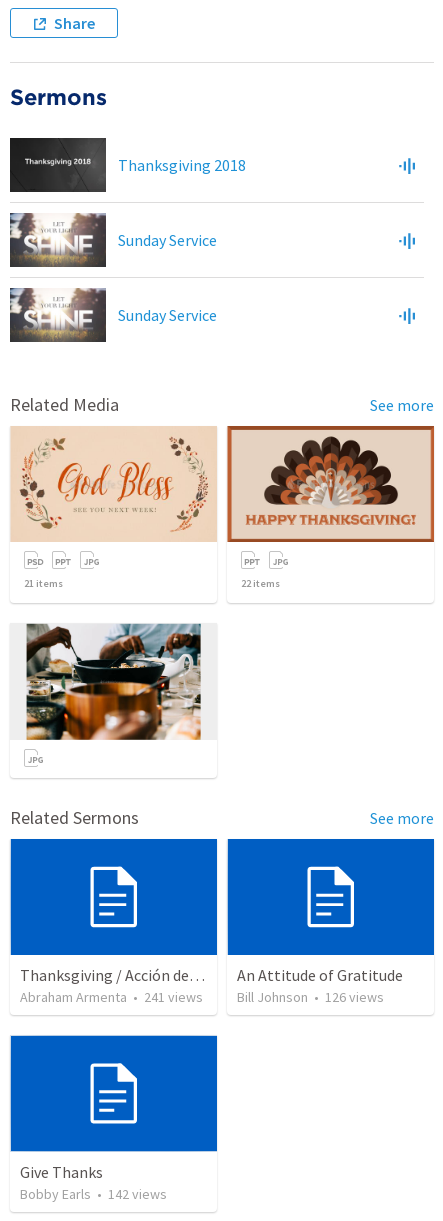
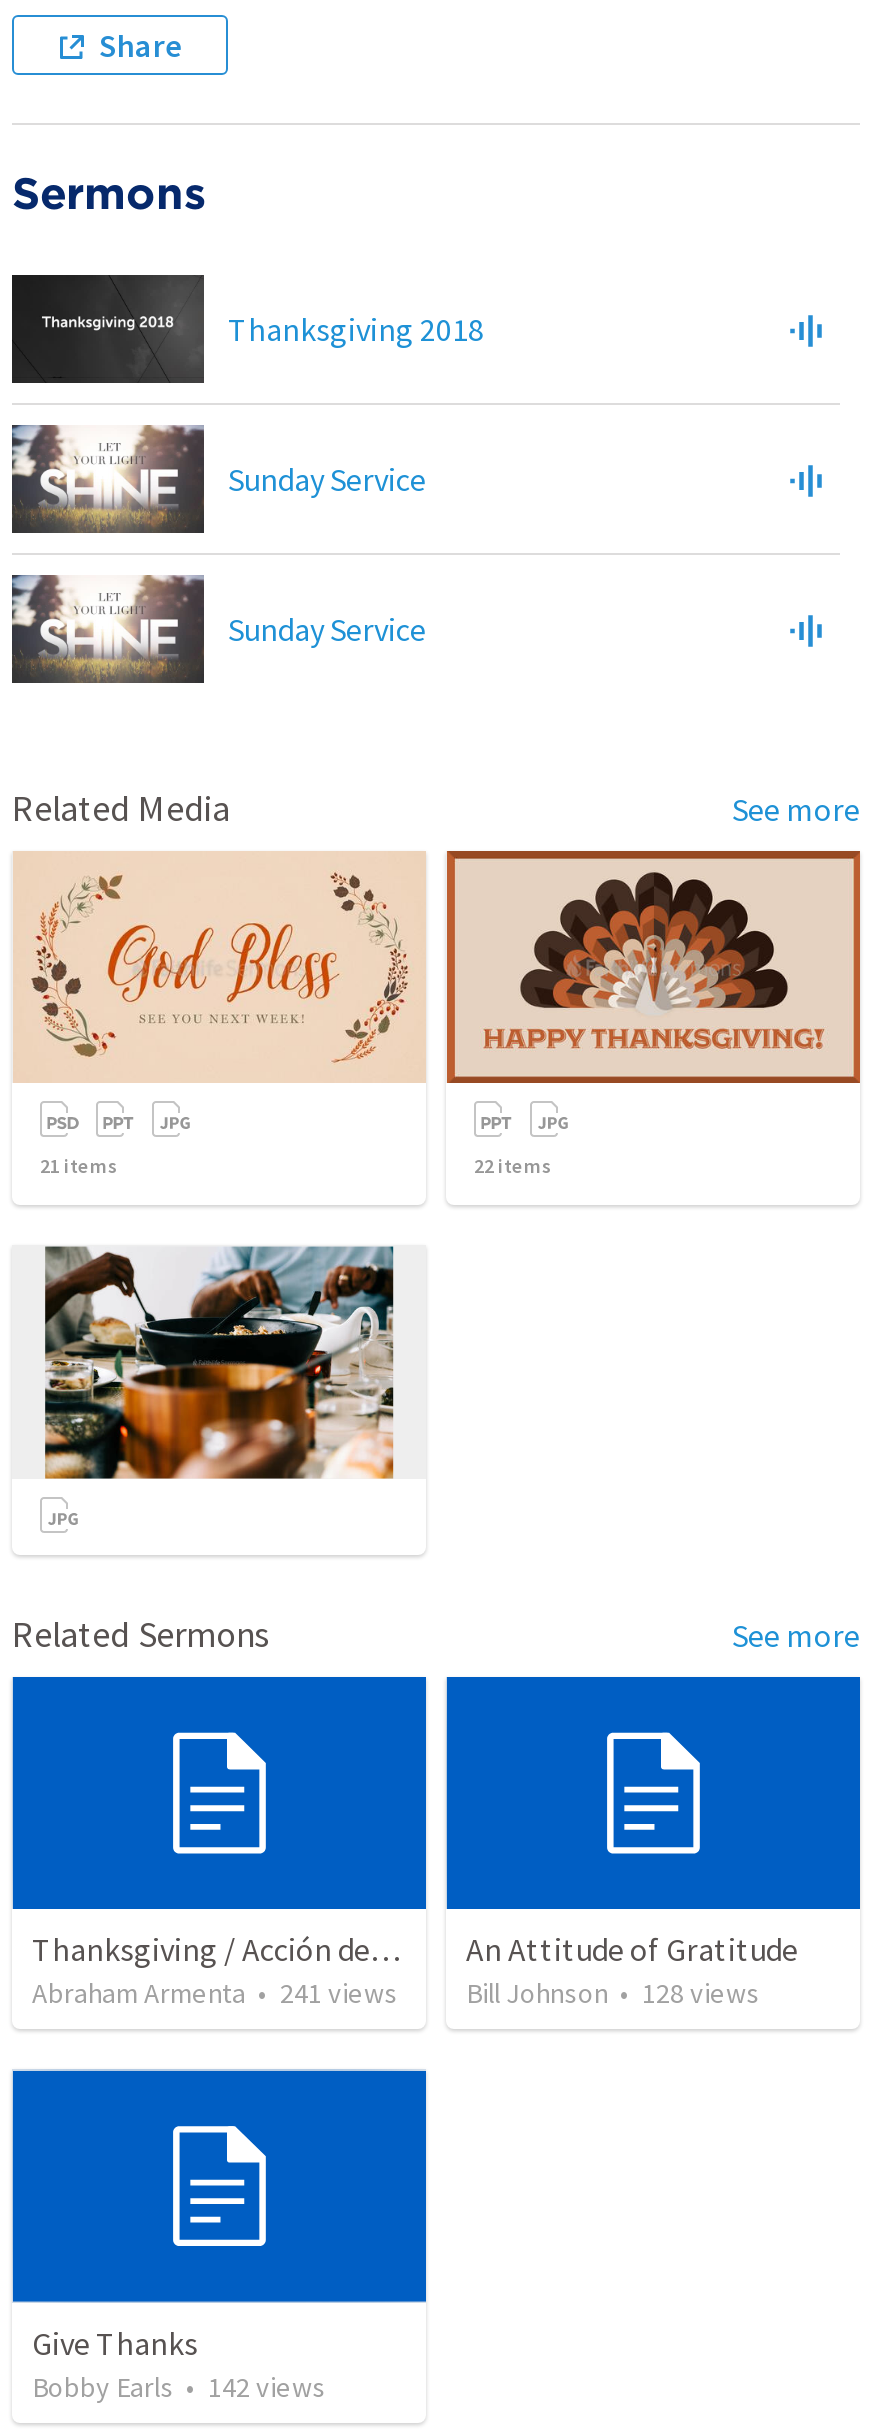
[237,988,384,1006] Bill Johnson • 126 views -> [466,1976,760,2012] Bill Johnson • 128 views

